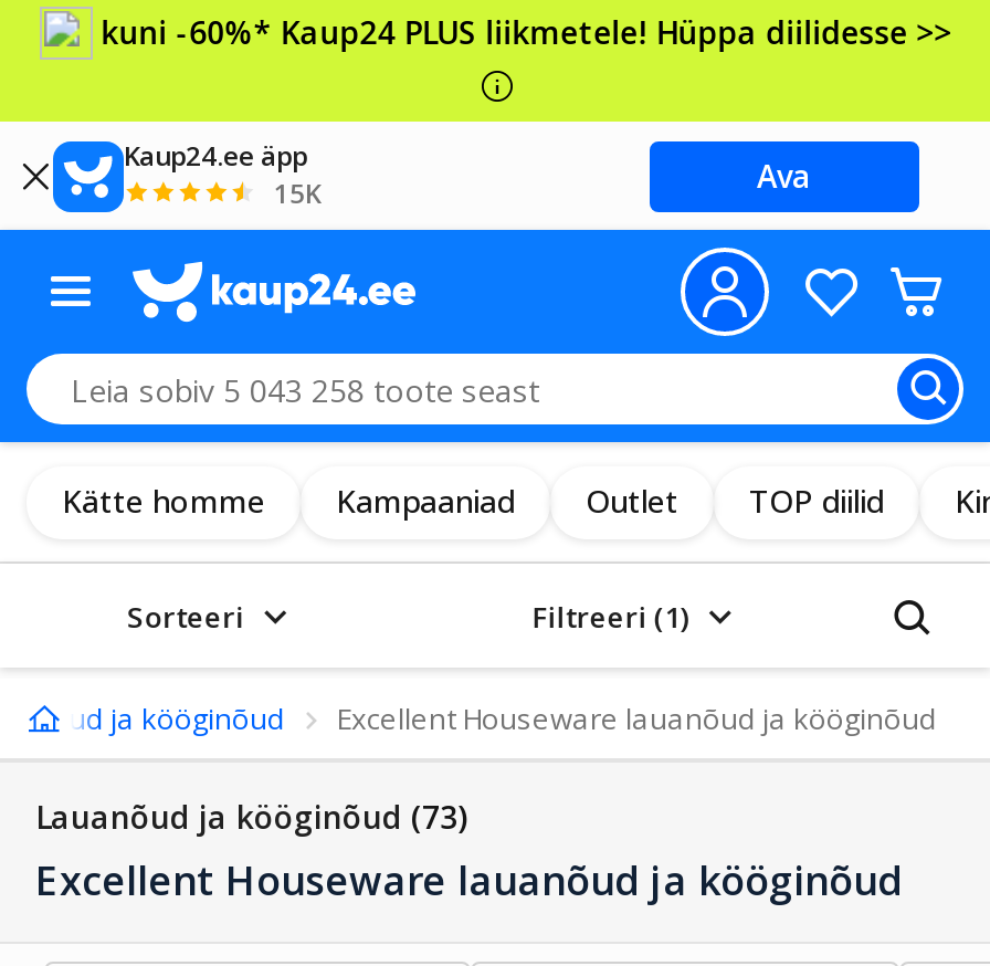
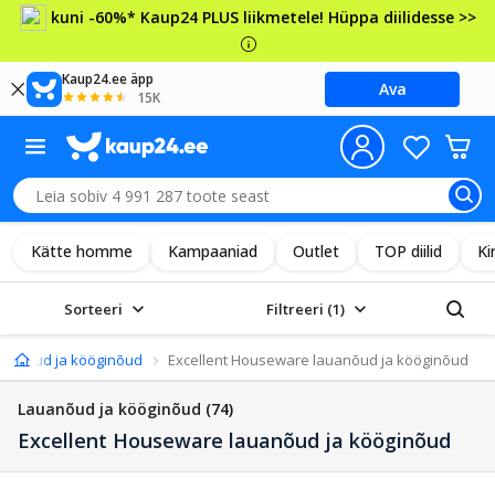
[35,796,466,838] Lauanõud ja kööginõud (73) -> [18,398,233,419] Lauanõud ja kööginõud (74)

